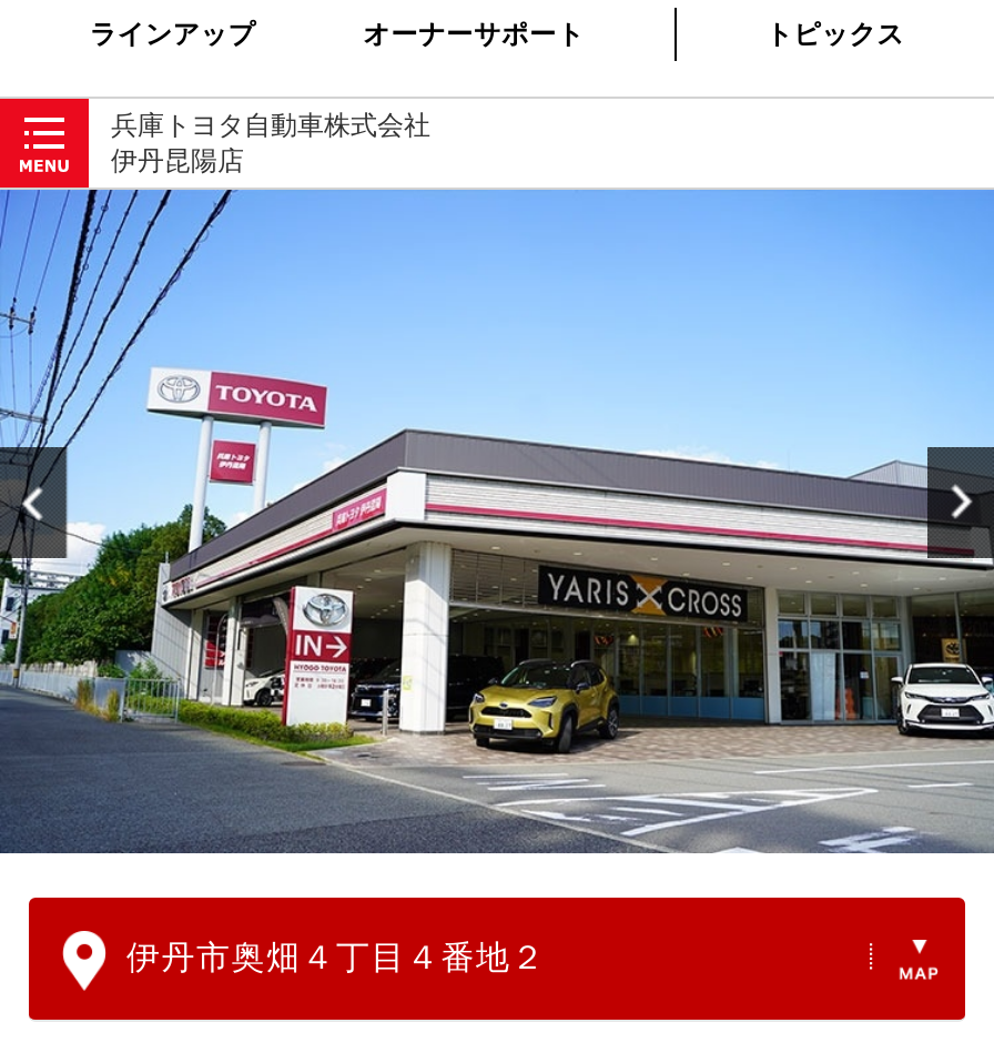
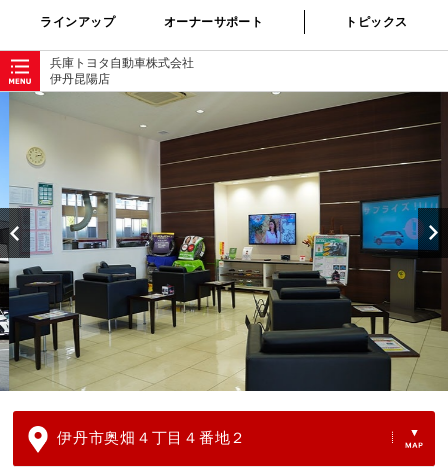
[7,188,987,855] [image] -> [3,91,445,392] [image]

